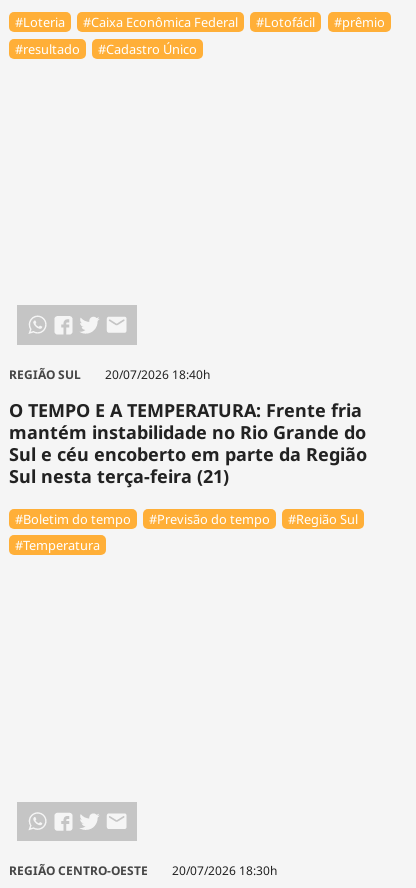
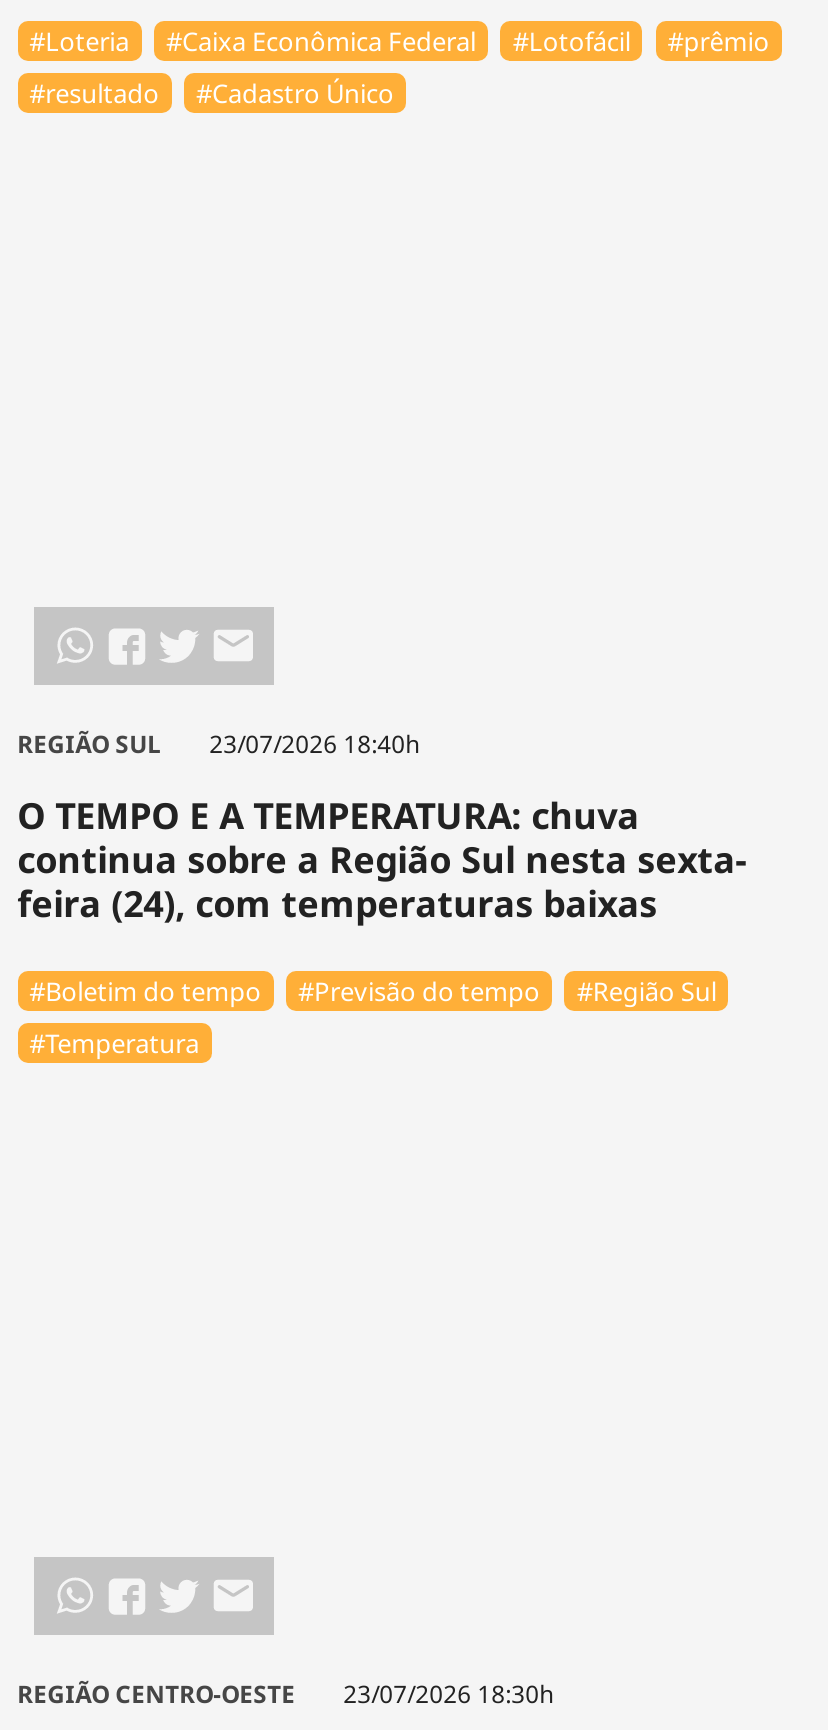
[9,365,210,382] REGIÃO SUL 20/07/2026 18:40h -> [17,728,419,762] REGIÃO SUL 23/07/2026 18:40h
[9,397,367,487] O TEMPO E A TEMPERATURA: Frente fria | mantém instabilidade no Rio Grande do | Sul e céu encoberto em parte da Região | Sul nesta terça-feira (21) -> [17,792,747,928] O TEMPO E A TEMPERATURA: chuva | continua sobre a Região Sul nesta sexta- | feira (24), com temperaturas baixas
[9,862,277,879] REGIÃO CENTRO-OESTE 20/07/2026 18:30h -> [17,1678,553,1712] REGIÃO CENTRO-OESTE 23/07/2026 18:30h

